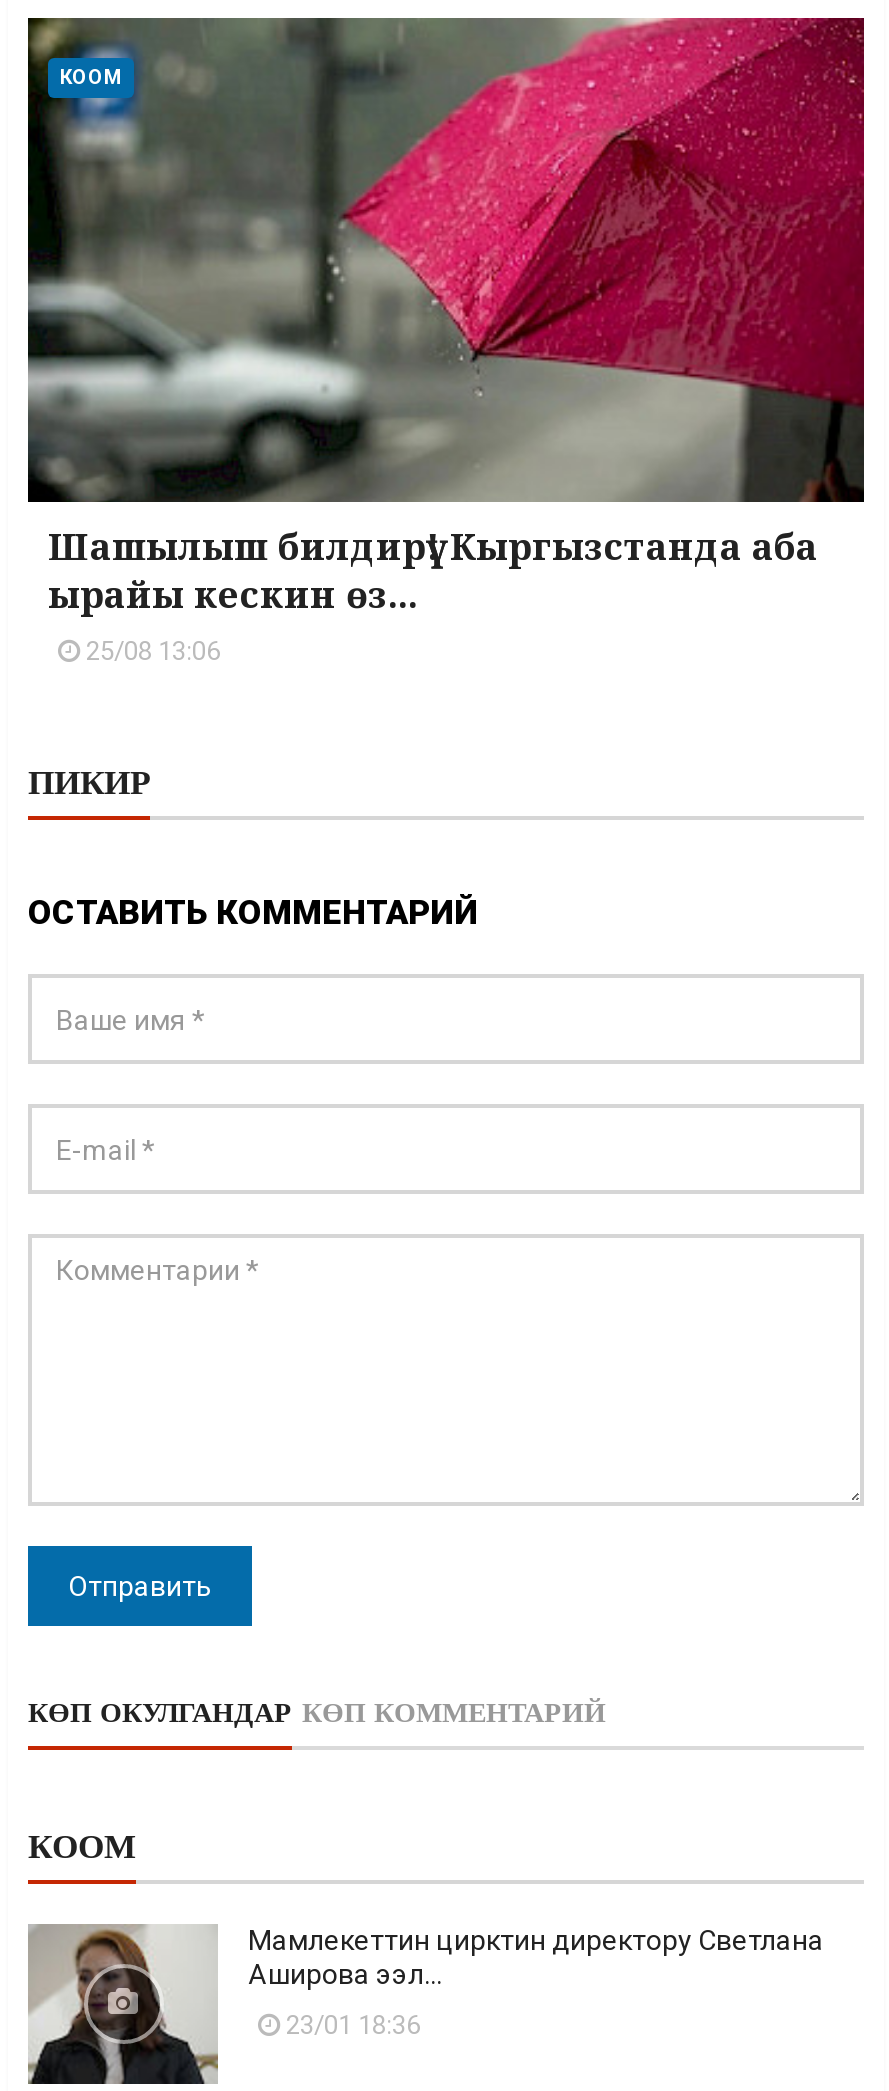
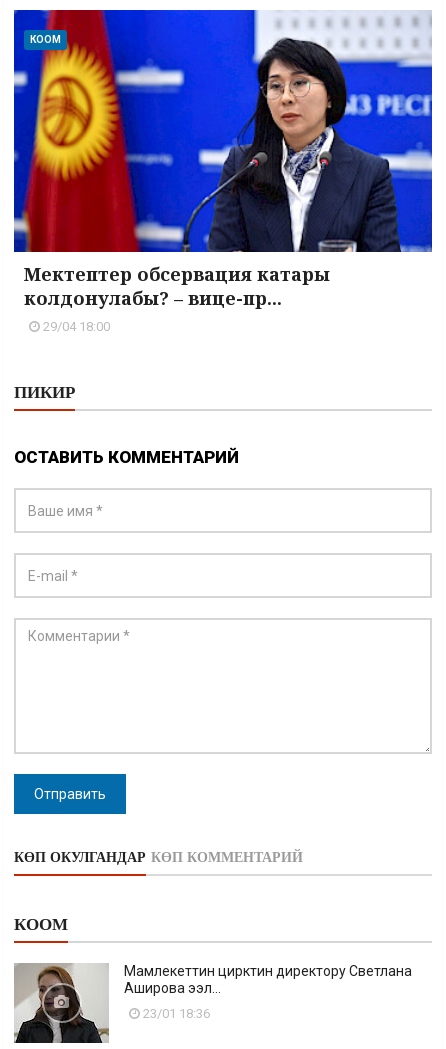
[26,16,866,666] [image] | Шашылыш билдирүү! Кыргызстанда аба | ырайы кескин өз... | 25/08 13:06 -> [13,9,433,334] [image] | Мектептер обсервация катары | колдонулабы? – вице-пр... | 29/04 18:00

